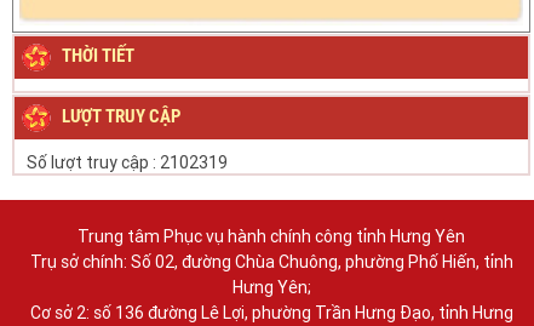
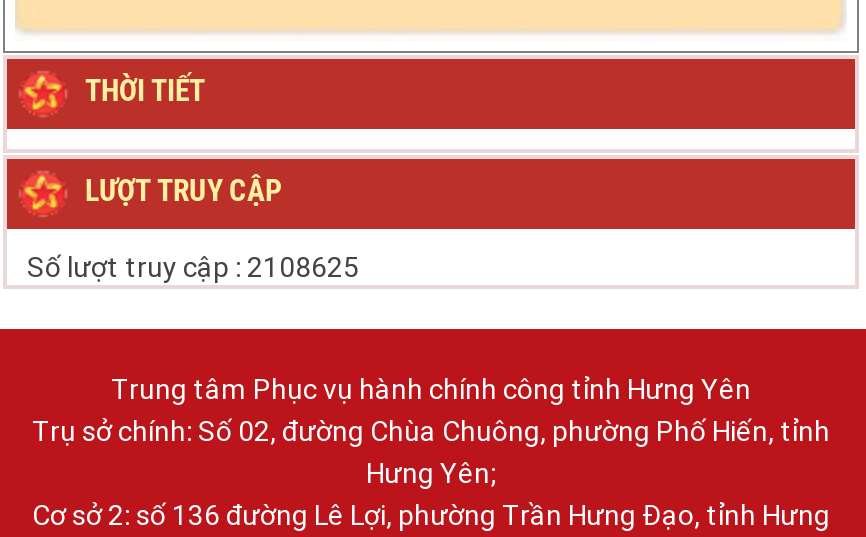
[27,153,228,172] Số lượt truy cập : 2102319 -> [27,251,359,283] Số lượt truy cập : 2108625

